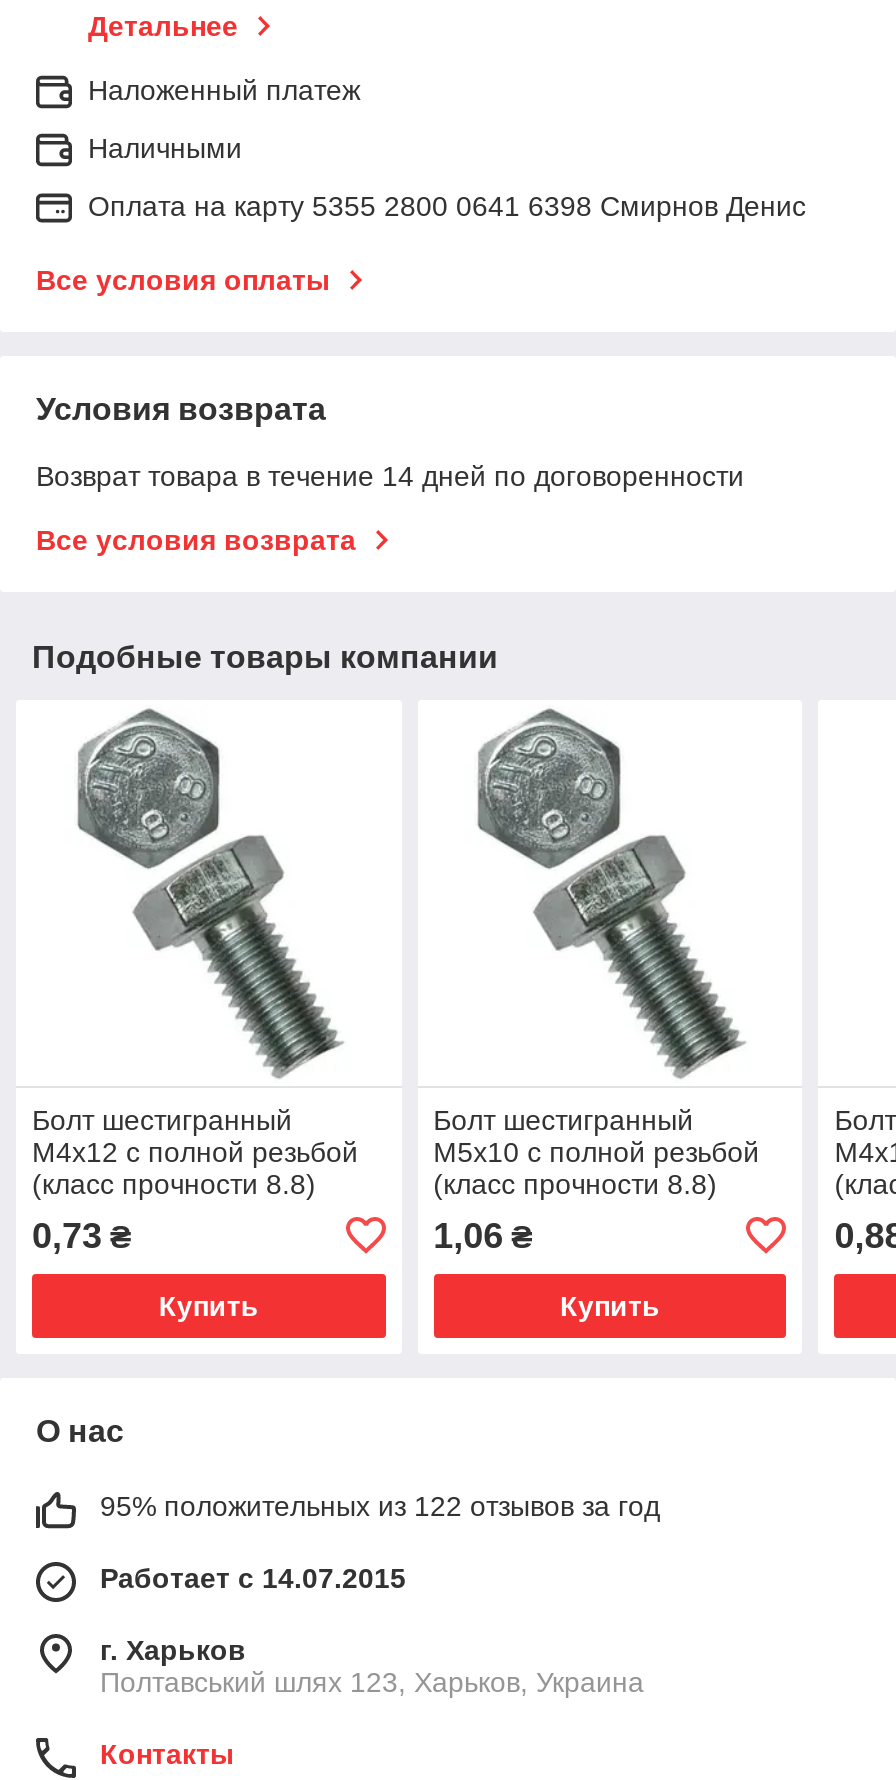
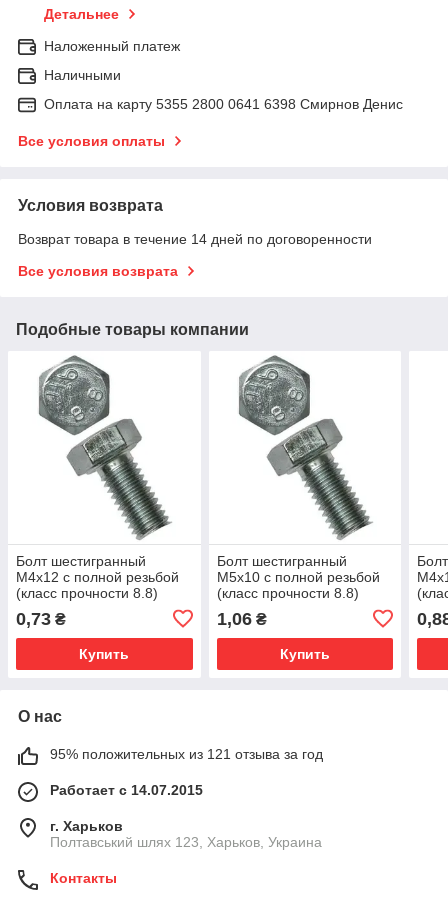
[100,1489,660,1521] 95% положительных из 122 отзывов за год -> [50,745,323,761] 95% положительных из 121 отзыва за год

